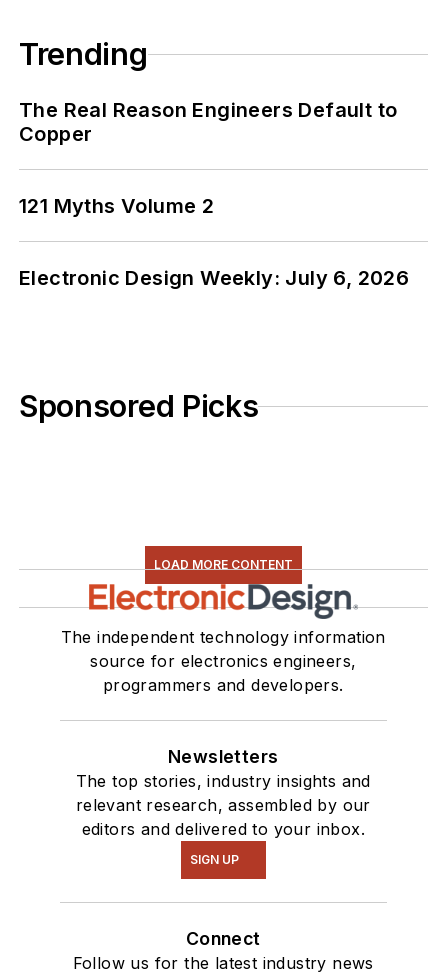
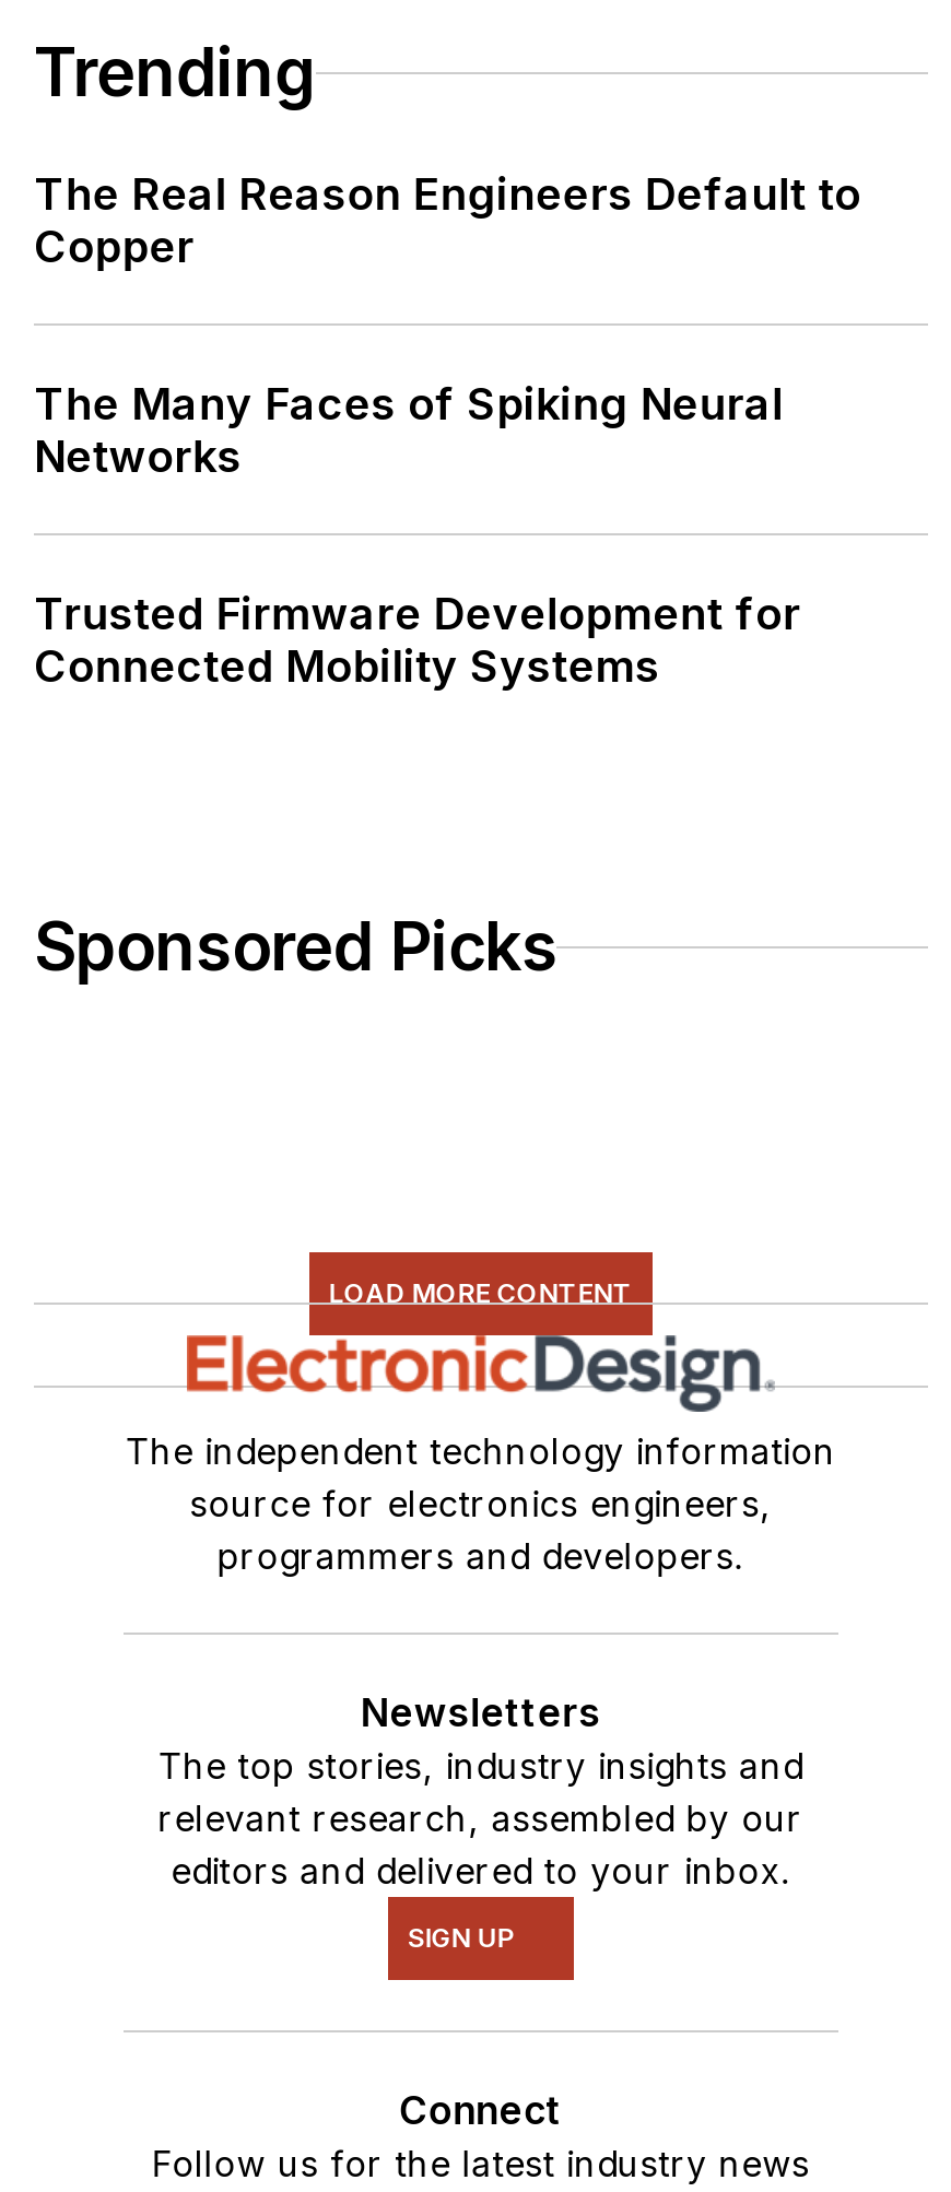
[19,194,214,218] 121 Myths Volume 2 -> [34,379,783,484] The Many Faces of Spiking Neural | Networks
[19,266,409,290] Electronic Design Weekly: July 6, 2026 -> [34,589,801,693] Trusted Firmware Development for | Connected Mobility Systems

